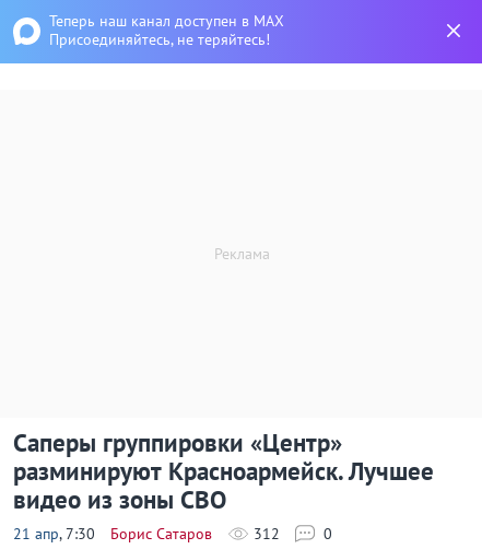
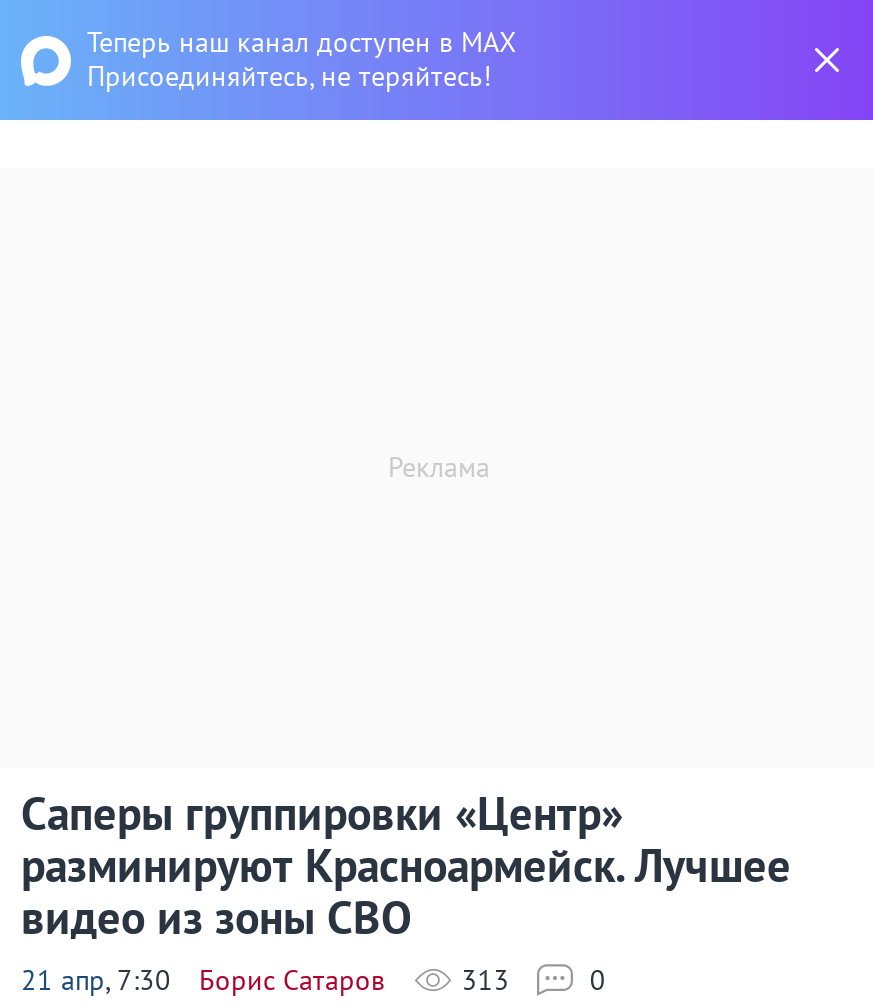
[254,524,280,544] 312 -> [461,962,509,998] 313

